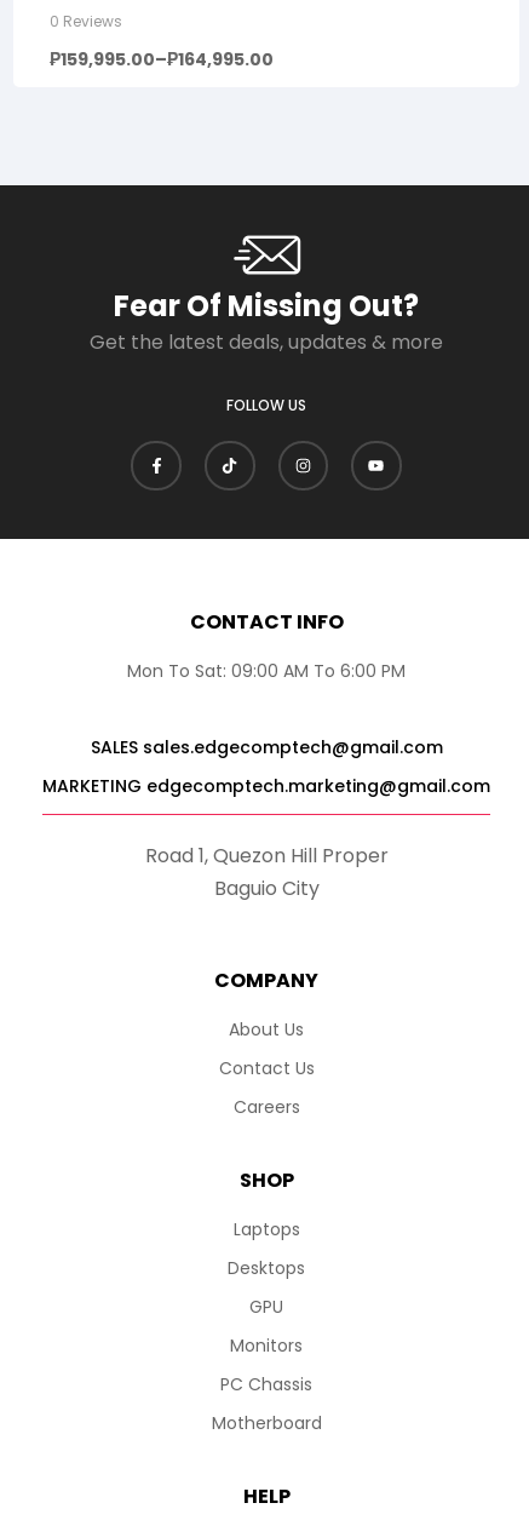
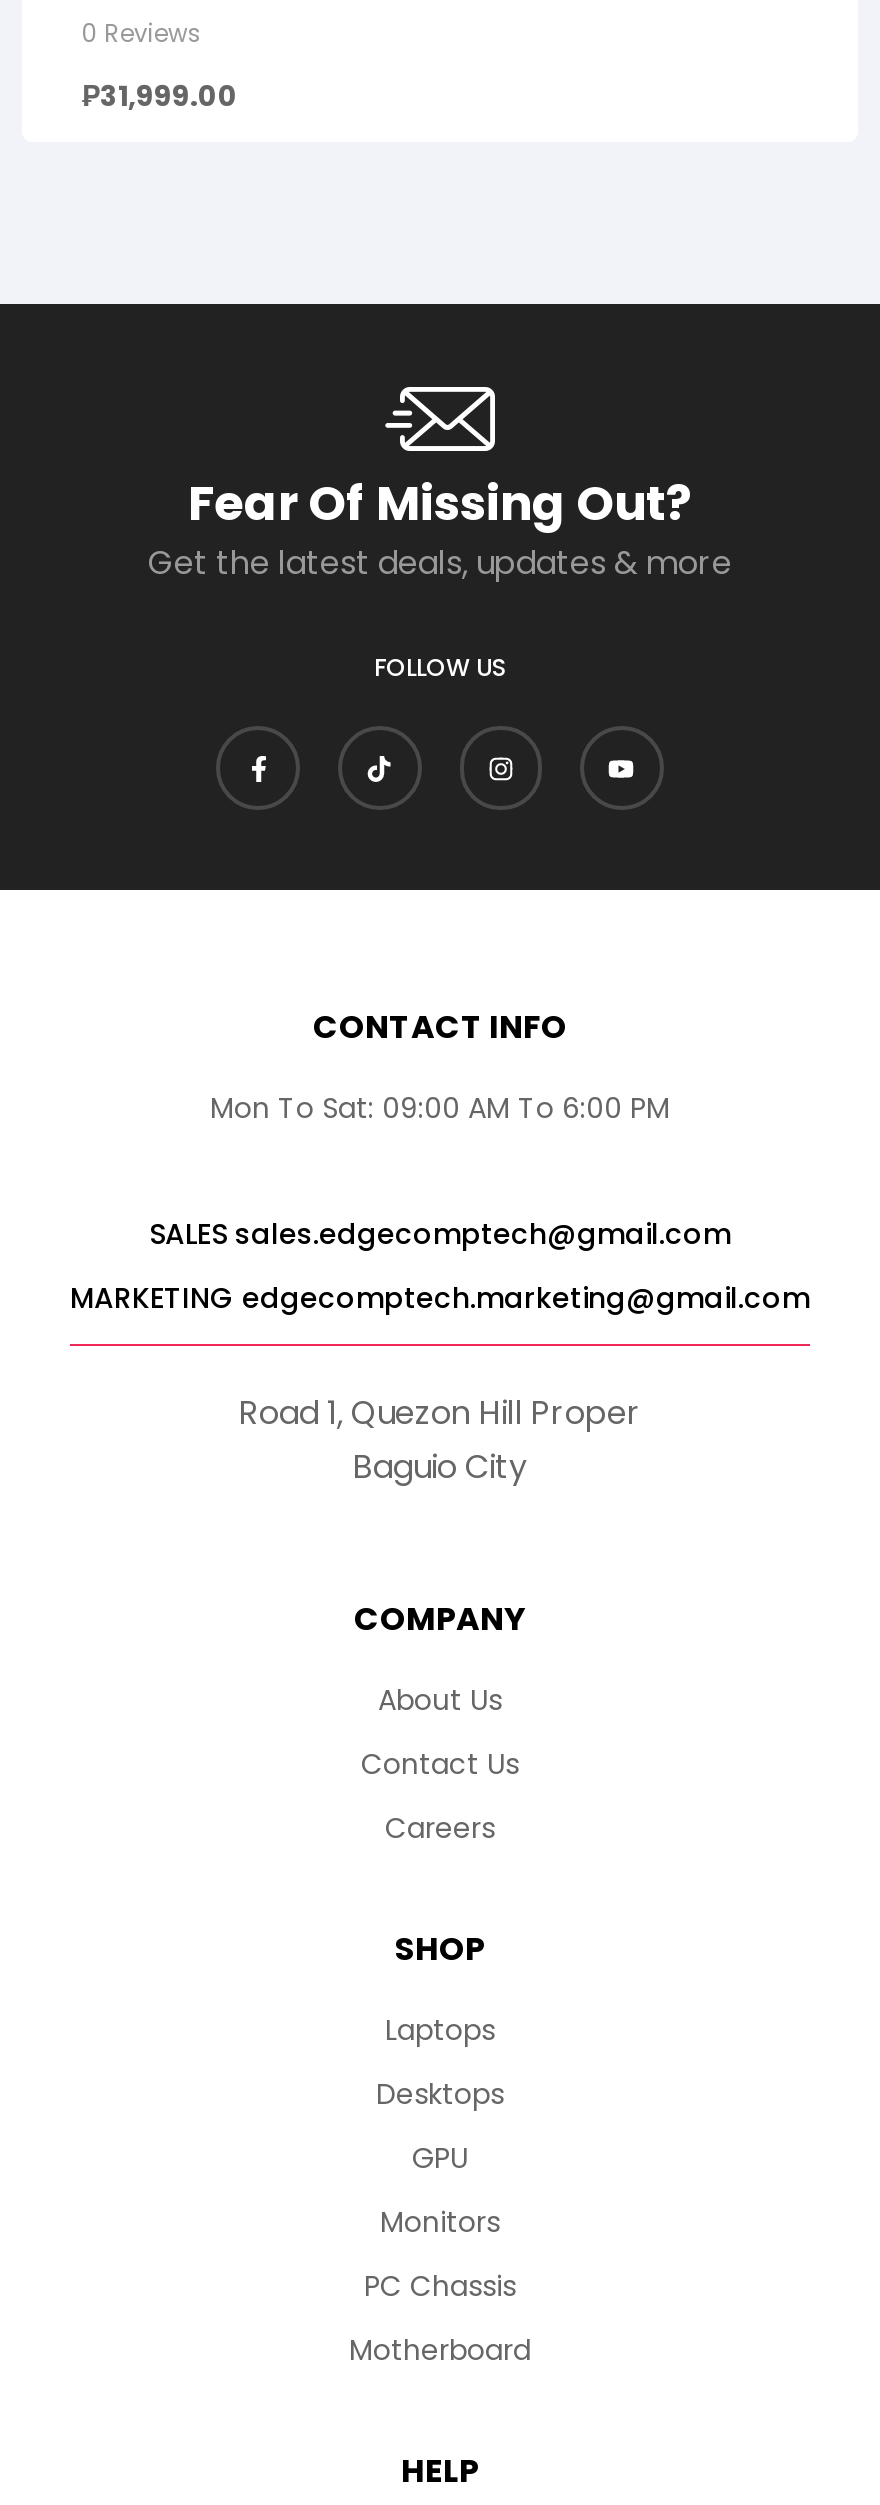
[50,47,274,71] ₱159,995.00–₱164,995.00 -> [82,77,238,117] ₱31,999.00

